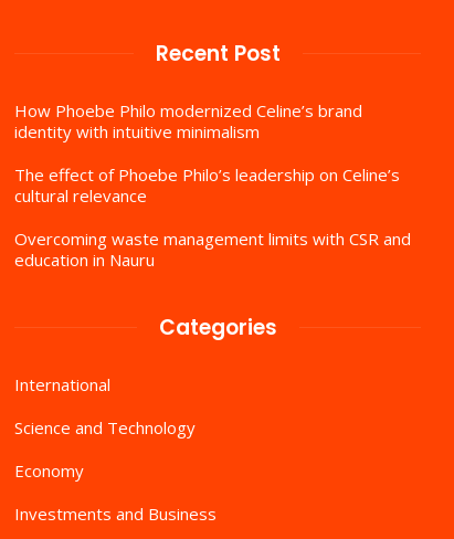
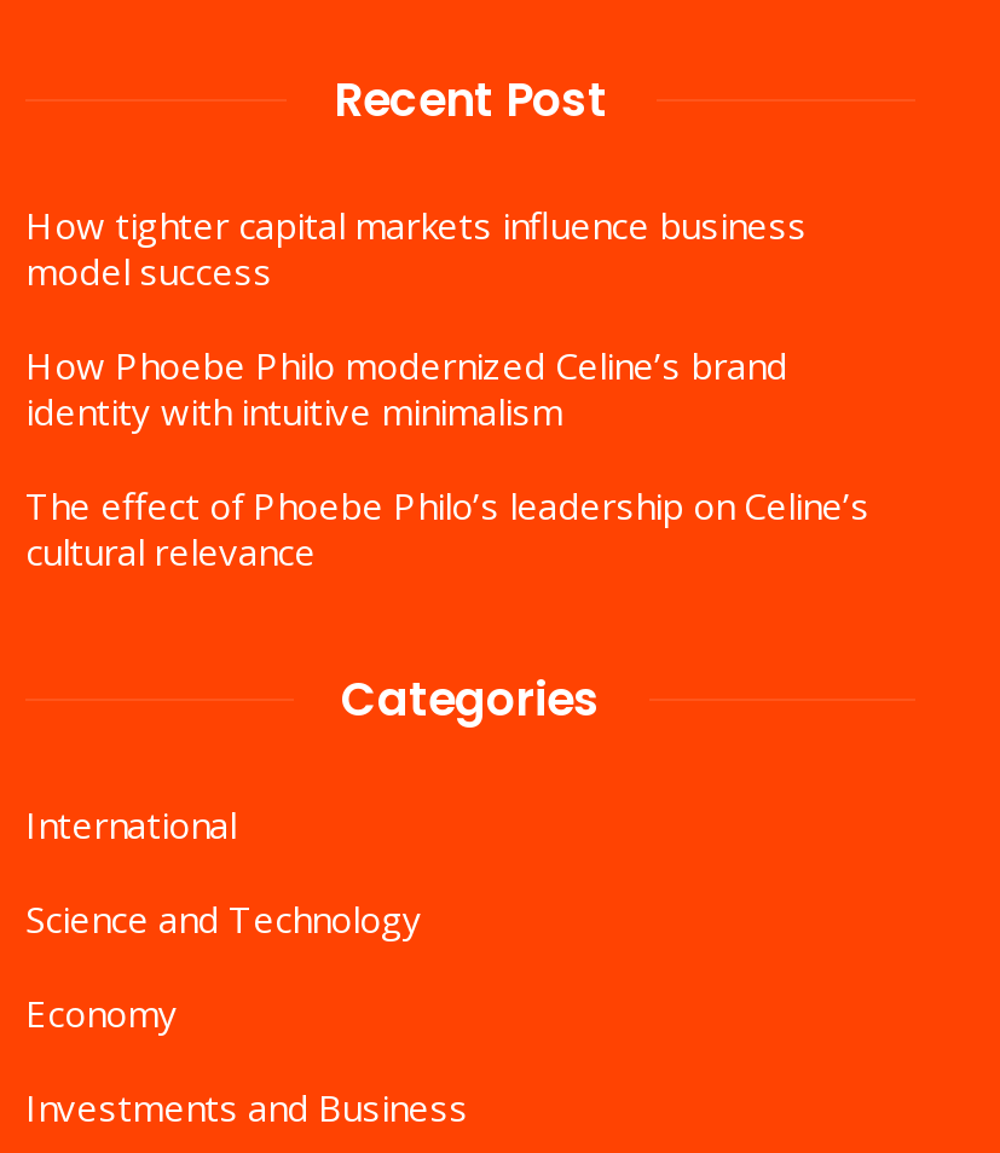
none -> [25,201,807,295] How tighter capital markets influence business | model success
moved [14,99,400,207] -> [25,341,869,575]: How Phoebe Philo modernized Celine’s brand | identity with intuitive minimalism | The effect of Phoebe Philo’s leadership on Celine’s | cultural relevance
[14,228,411,271] Overcoming waste management limits with CSR and | education in Nauru -> none

